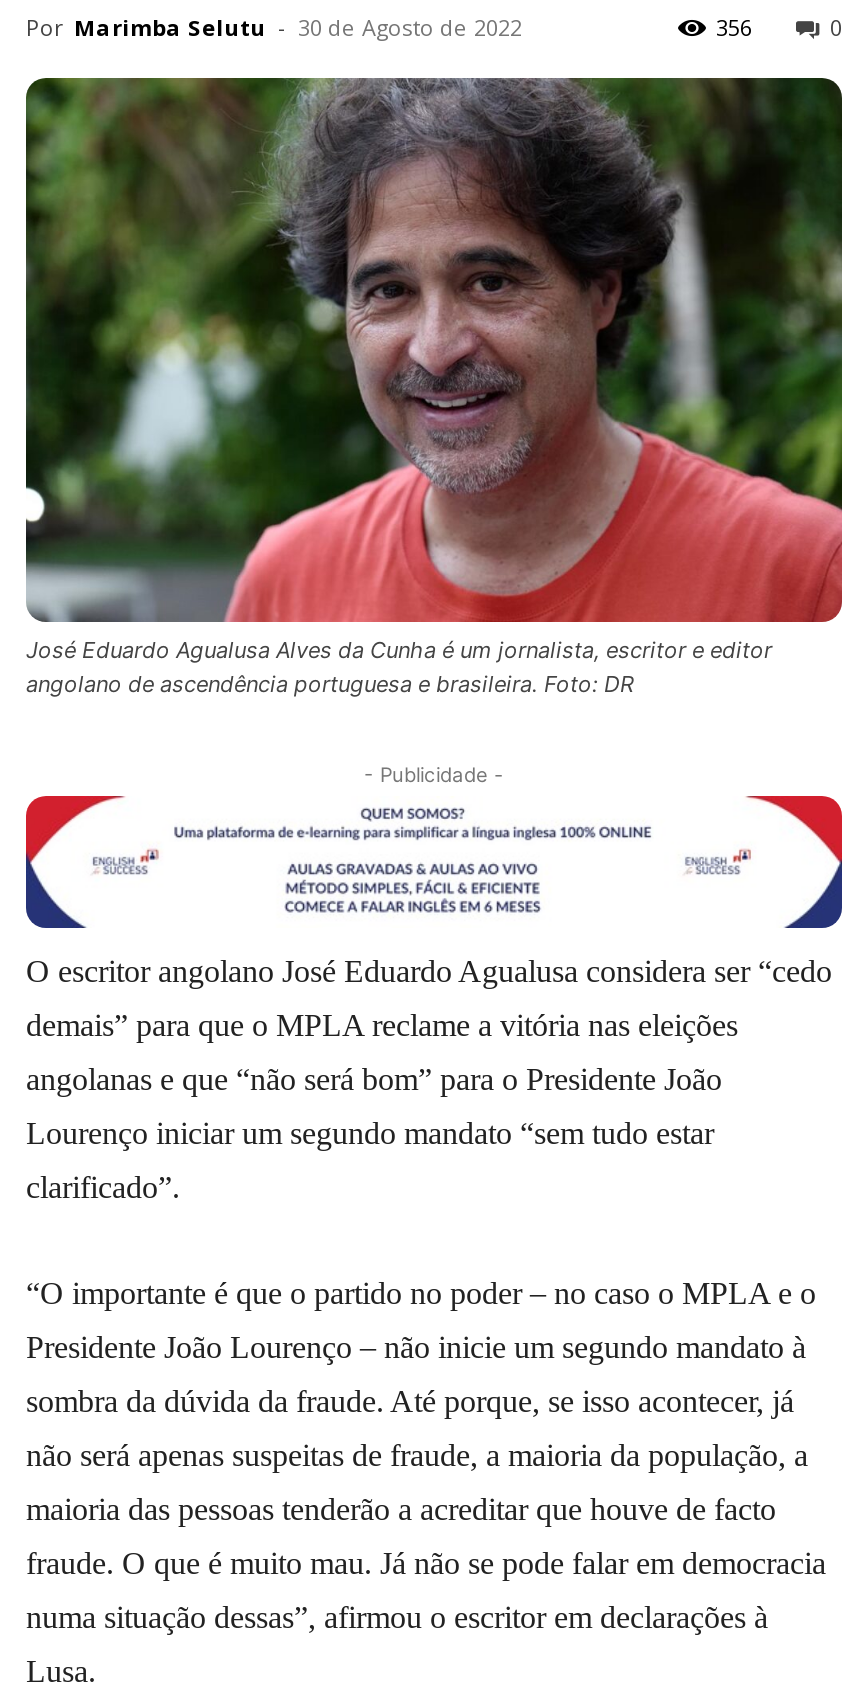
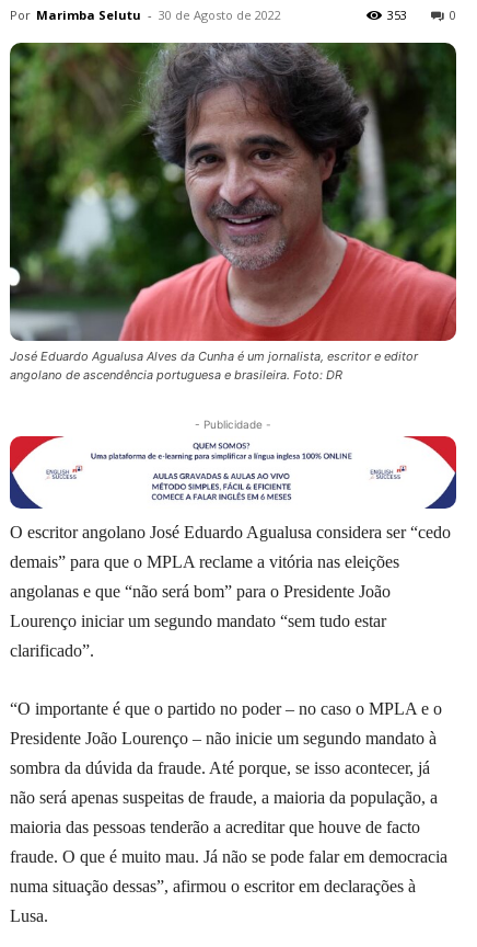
[716,12,752,42] 356 -> [387,7,407,23] 353

